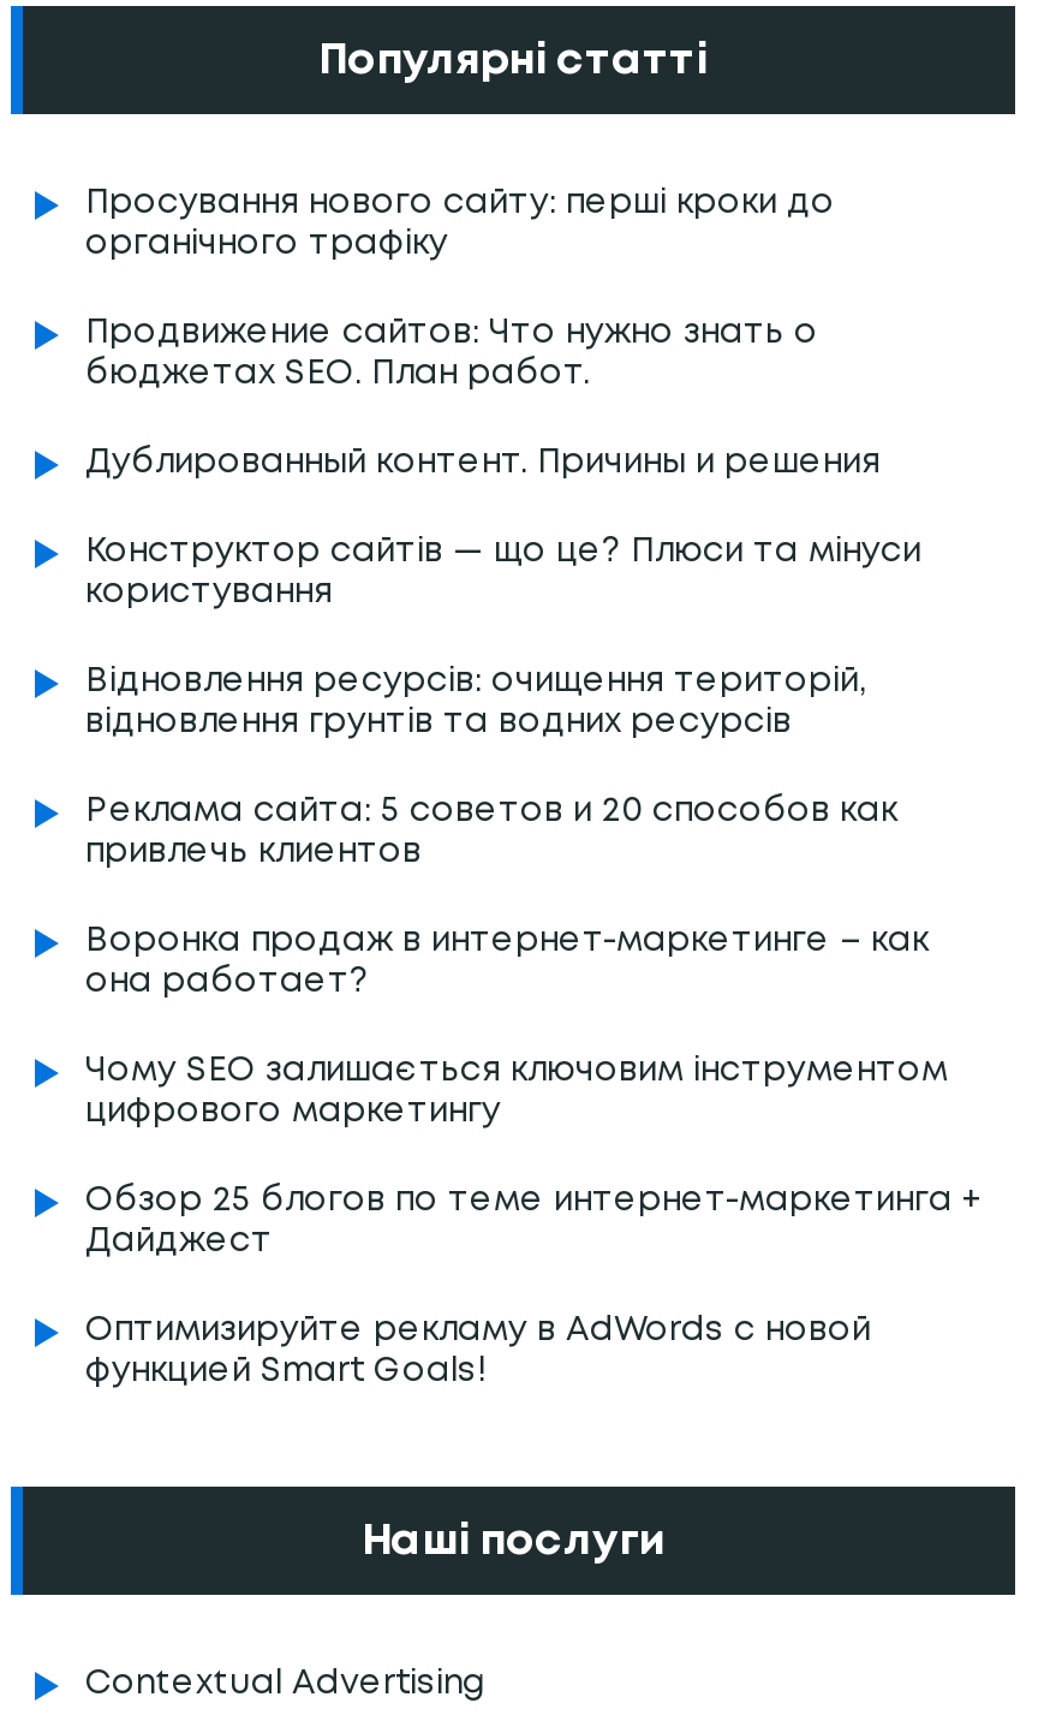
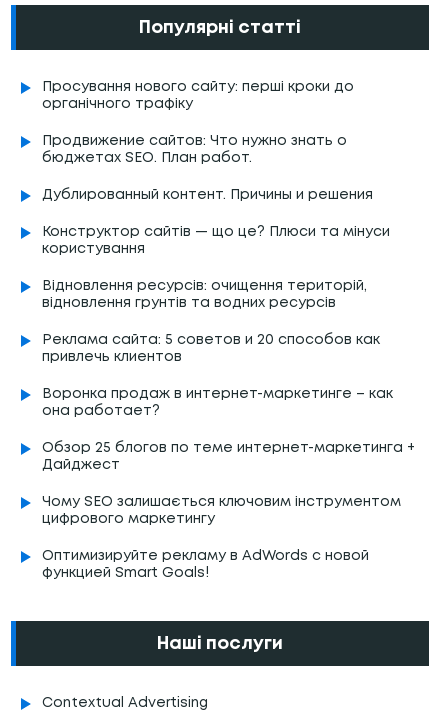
moved [85,1055,948,1125] -> [42,496,401,525]: Чому SEO залишається ключовим інструментом | цифрового маркетингу
moved [85,1185,982,1255] -> [42,442,415,471]: Обзор 25 блогов по теме интернет-маркетинга + | Дайджест

